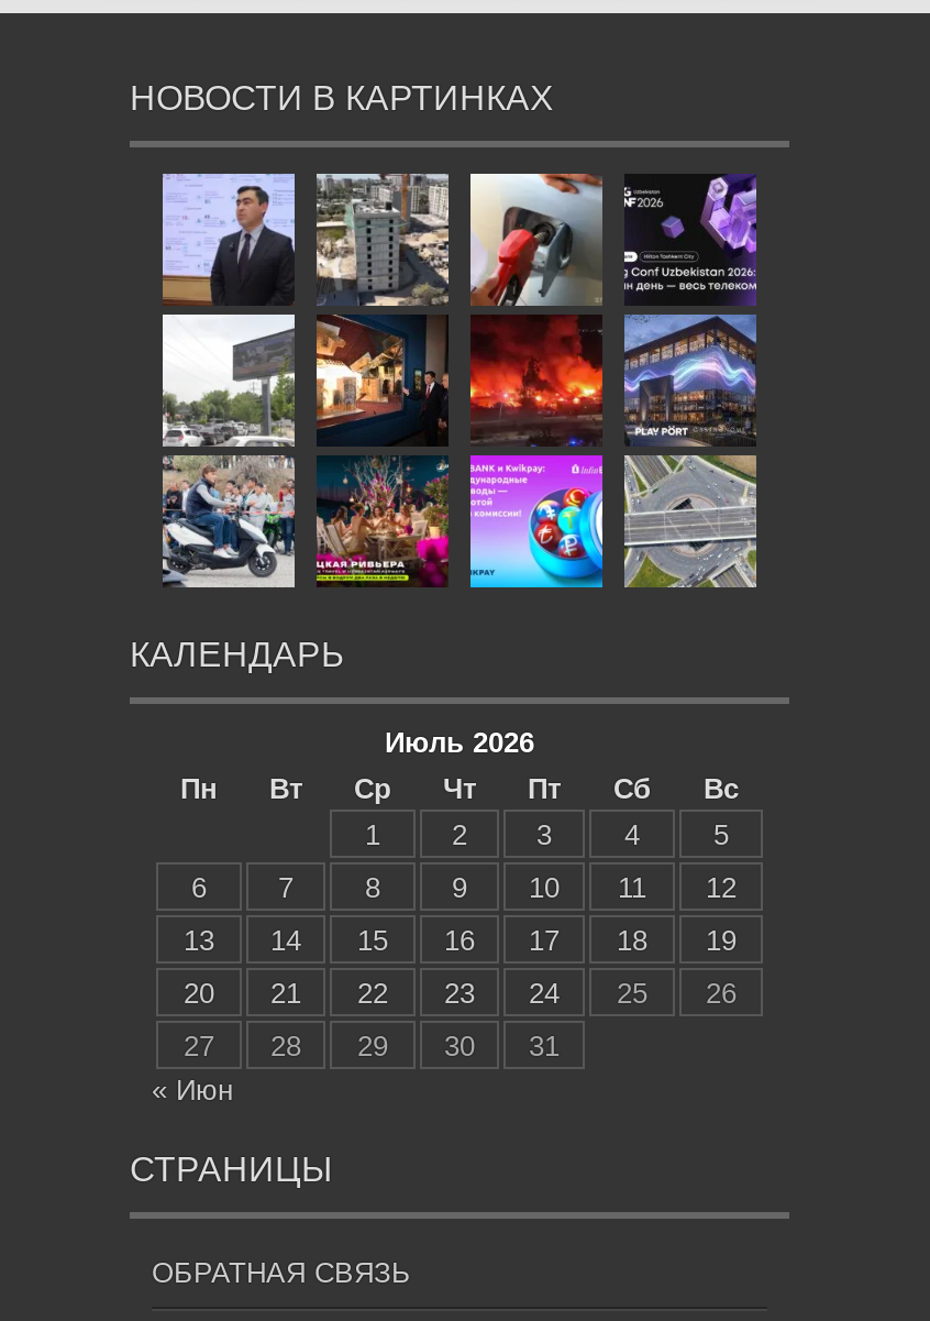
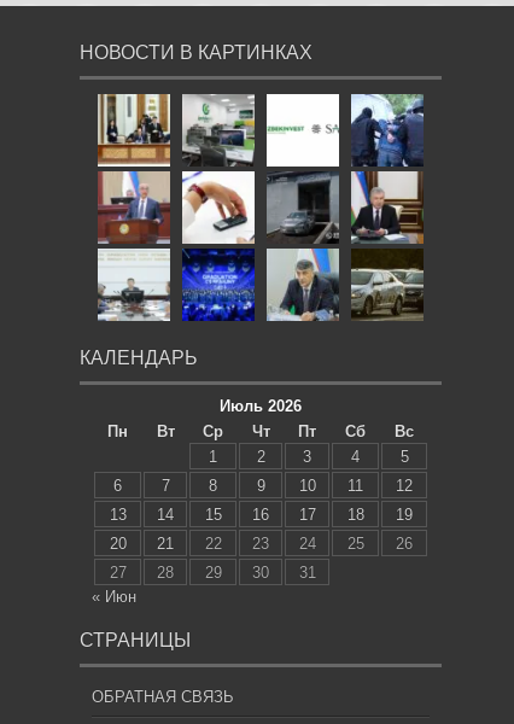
[160,172,297,587] [image] -> [97,93,171,321] [image]
[314,174,451,587] [image] -> [181,94,256,322] [image]
[468,172,605,590] [image] -> [265,93,340,322] [image]
[622,174,759,587] [image] -> [350,93,425,320] [image]

